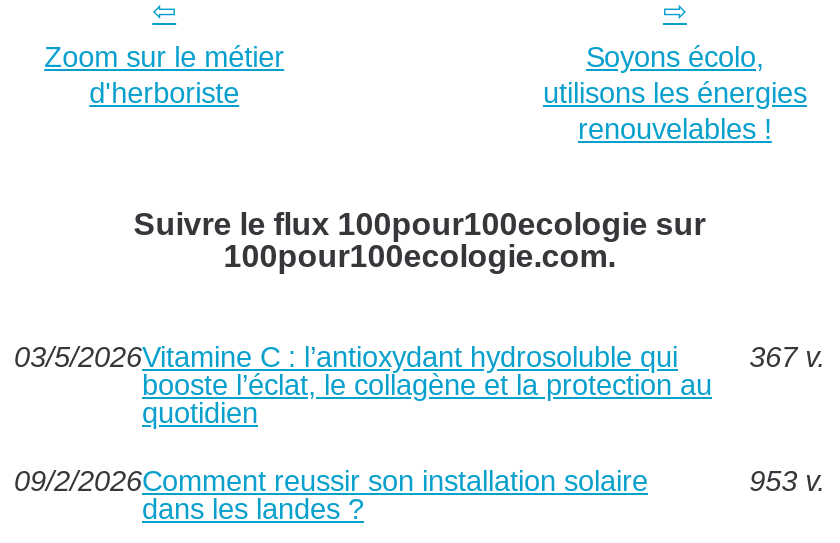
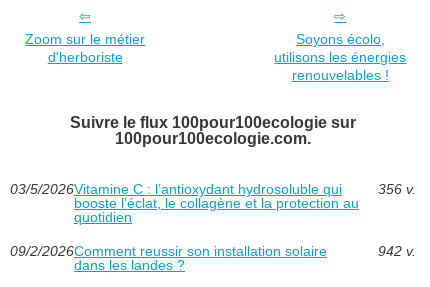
[749,341,825,373] 367 v. -> [378,181,416,197] 356 v.
[749,465,825,497] 953 v. -> [378,243,416,259] 942 v.

